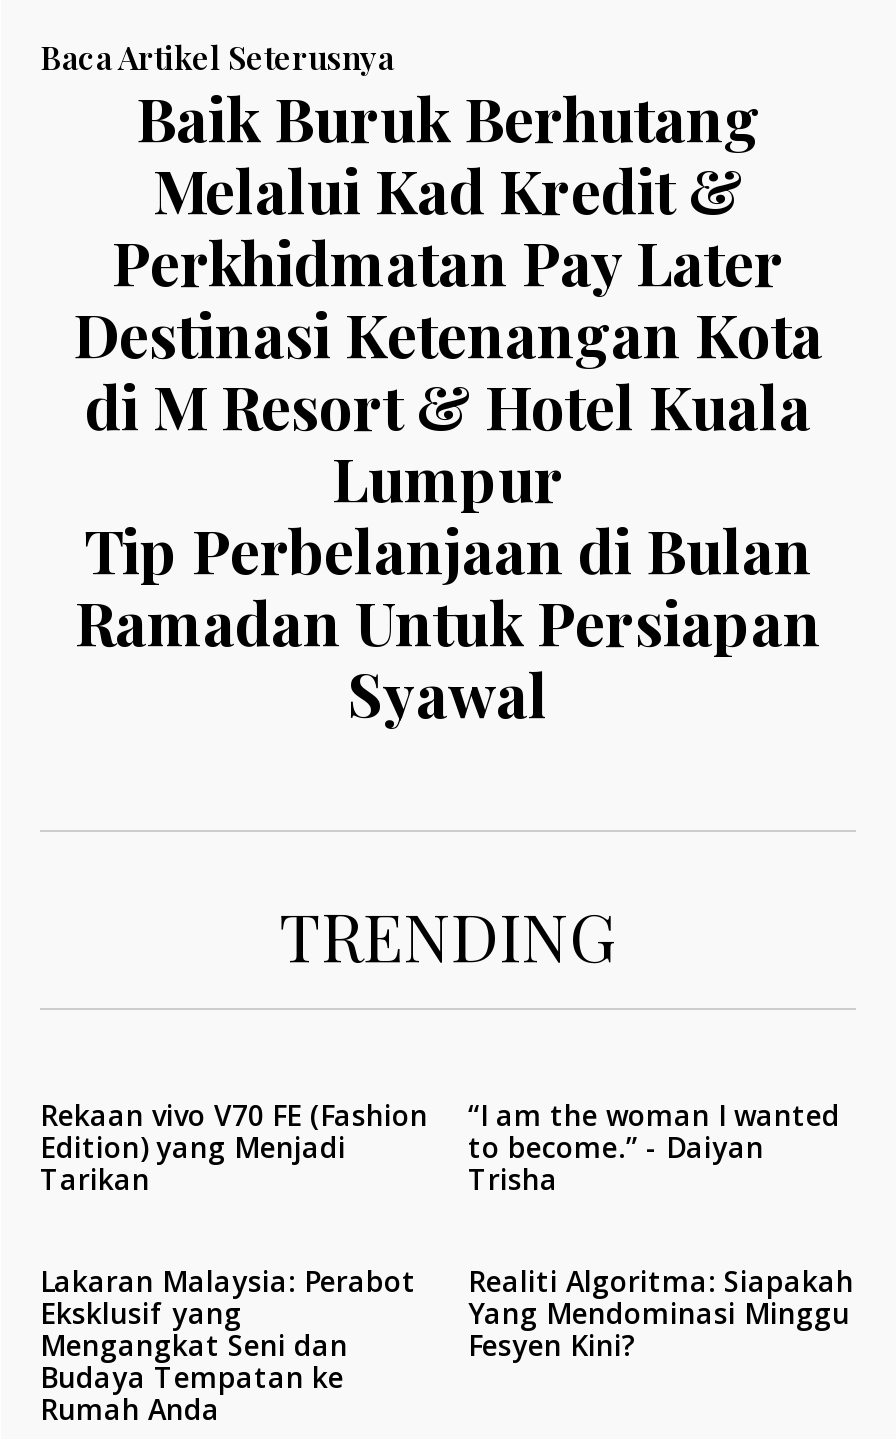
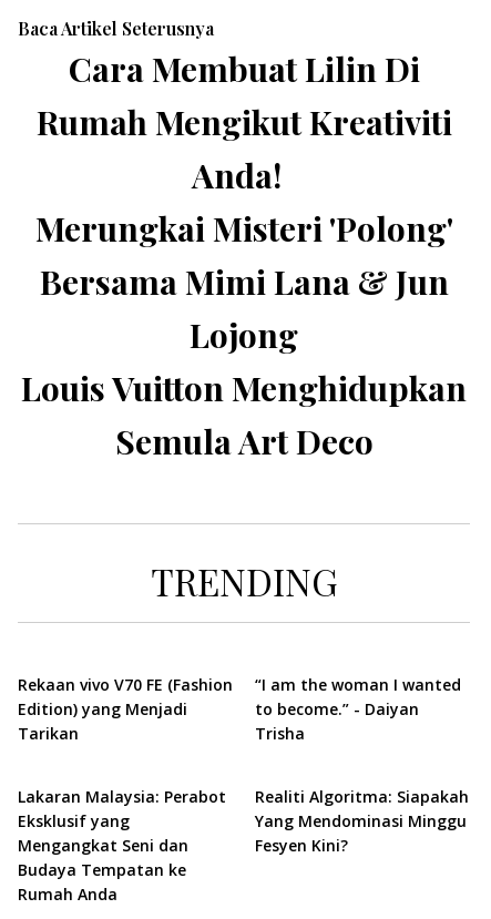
[73,78,823,734] Baik Buruk Berhutang | Melalui Kad Kredit & | Perkhidmatan Pay Later | Destinasi Ketenangan Kota | di M Resort & Hotel Kuala | Lumpur | Tip Perbelanjaan di Bulan | Ramadan Untuk Persiapan | Syawal -> [21,47,467,463] Cara Membuat Lilin Di | Rumah Mengikut Kreativiti | Anda! | Merungkai Misteri 'Polong' | Bersama Mimi Lana & Jun | Lojong | Louis Vuitton Menghidupkan | Semula Art Deco

